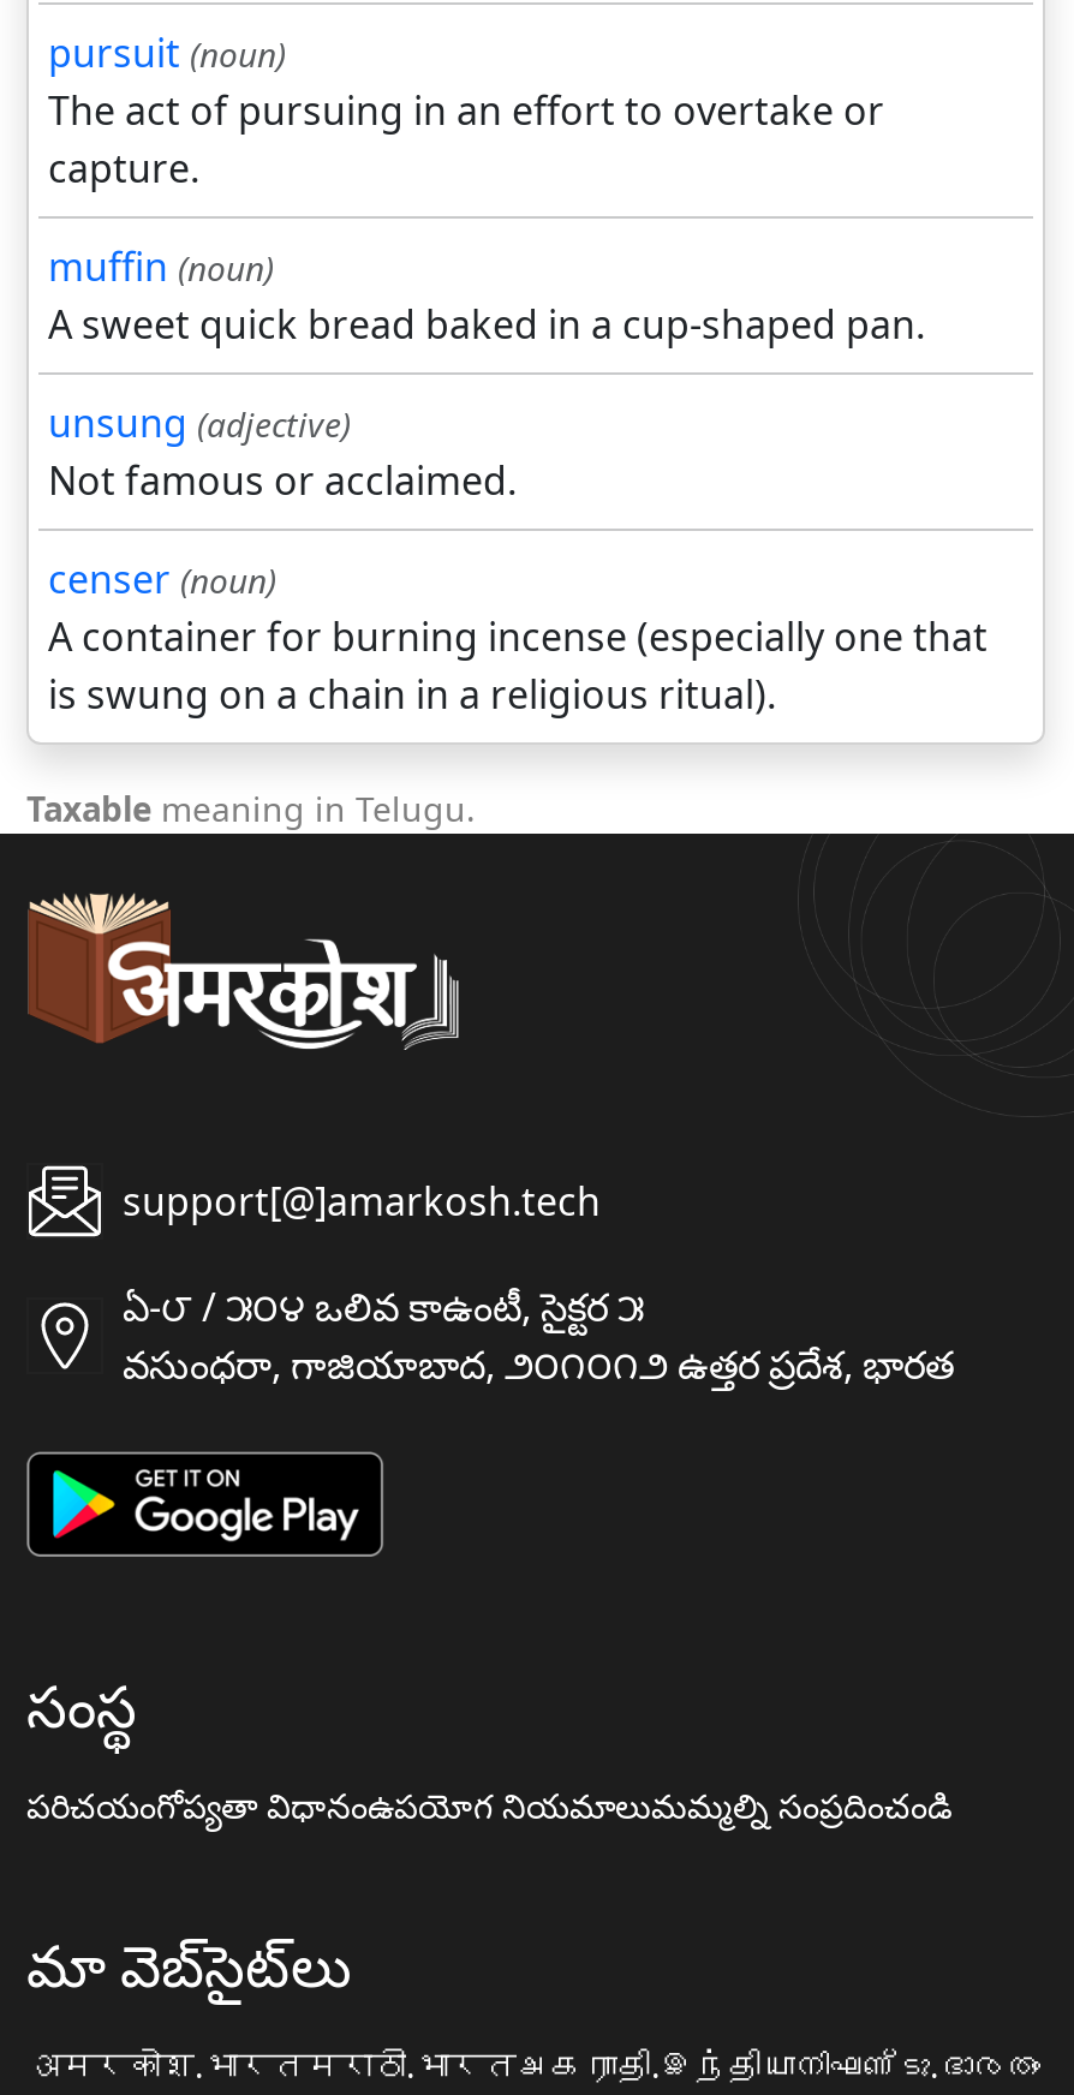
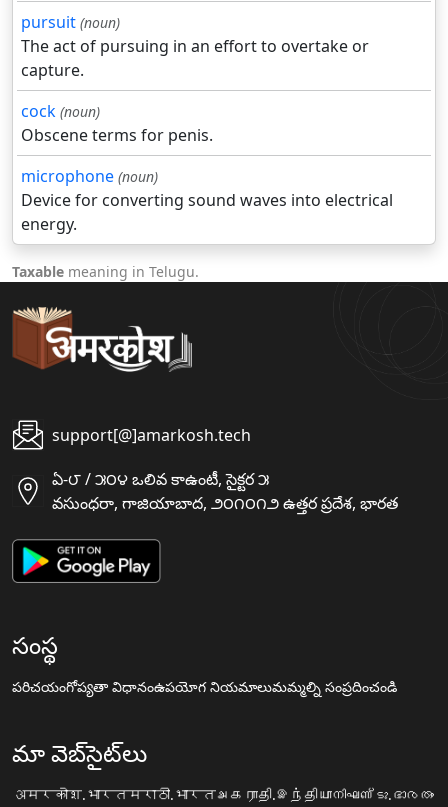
[48,241,988,722] muffin (noun) | A sweet quick bread baked in a cup-shaped pan. | unsung (adjective) | Not famous or acclaimed. | censer (noun) | A container for burning incense (especially one that | is swung on a chain in a religious ritual). -> [21,100,393,235] cock (noun) | Obscene terms for penis. | microphone (noun) | Device for converting sound waves into electrical | energy.

